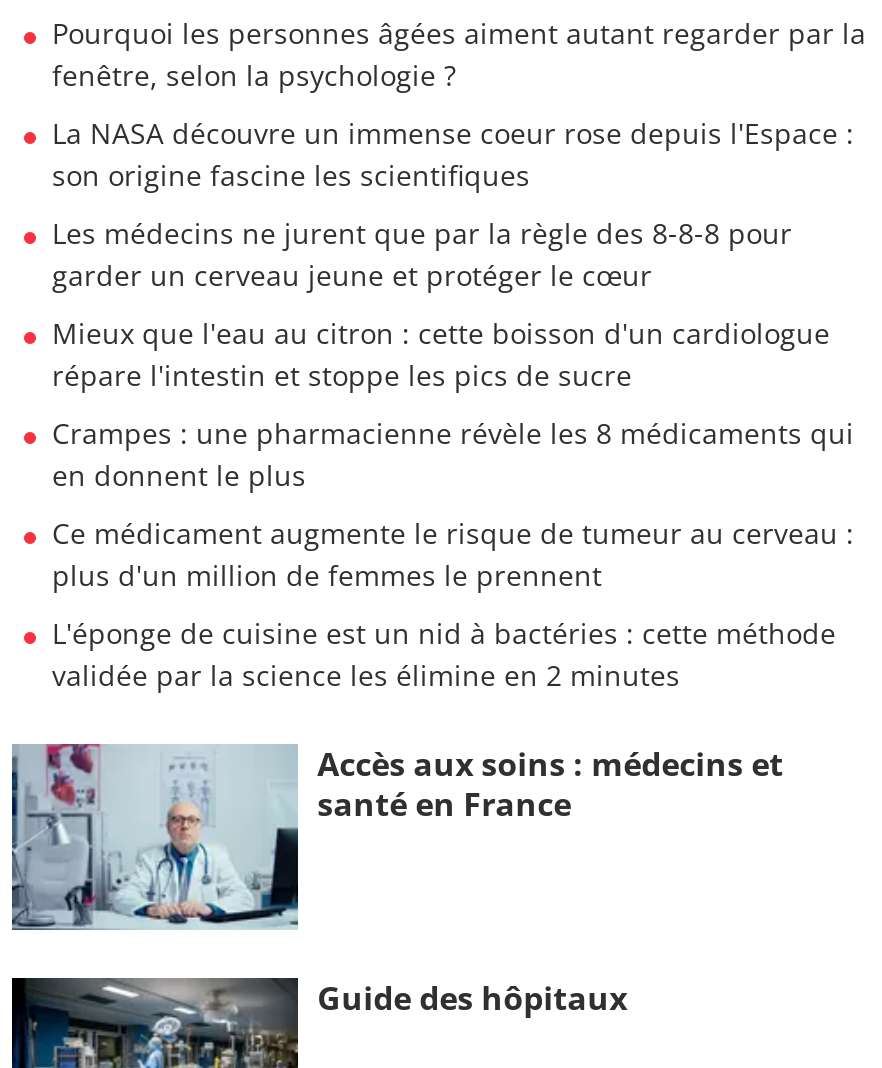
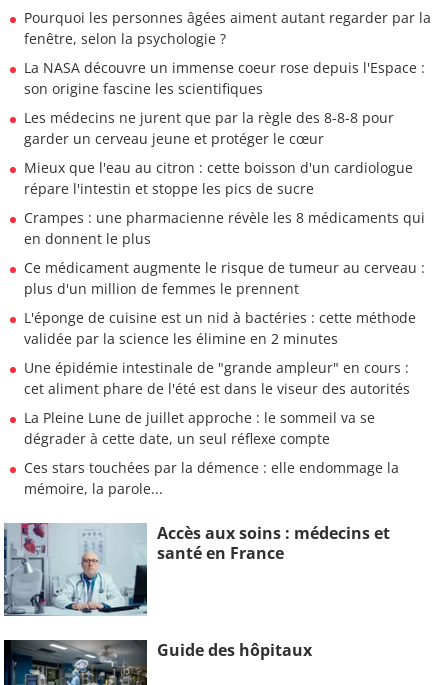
none -> [24,358,410,498] Une épidémie intestinale de "grande ampleur" en cours : | cet aliment phare de l'été est dans le viseur des autorités | La Pleine Lune de juillet approche : le sommeil va se | dégrader à cette date, un seul réflexe compte | Ces stars touchées par la démence : elle endommage la | mémoire, la parole...

